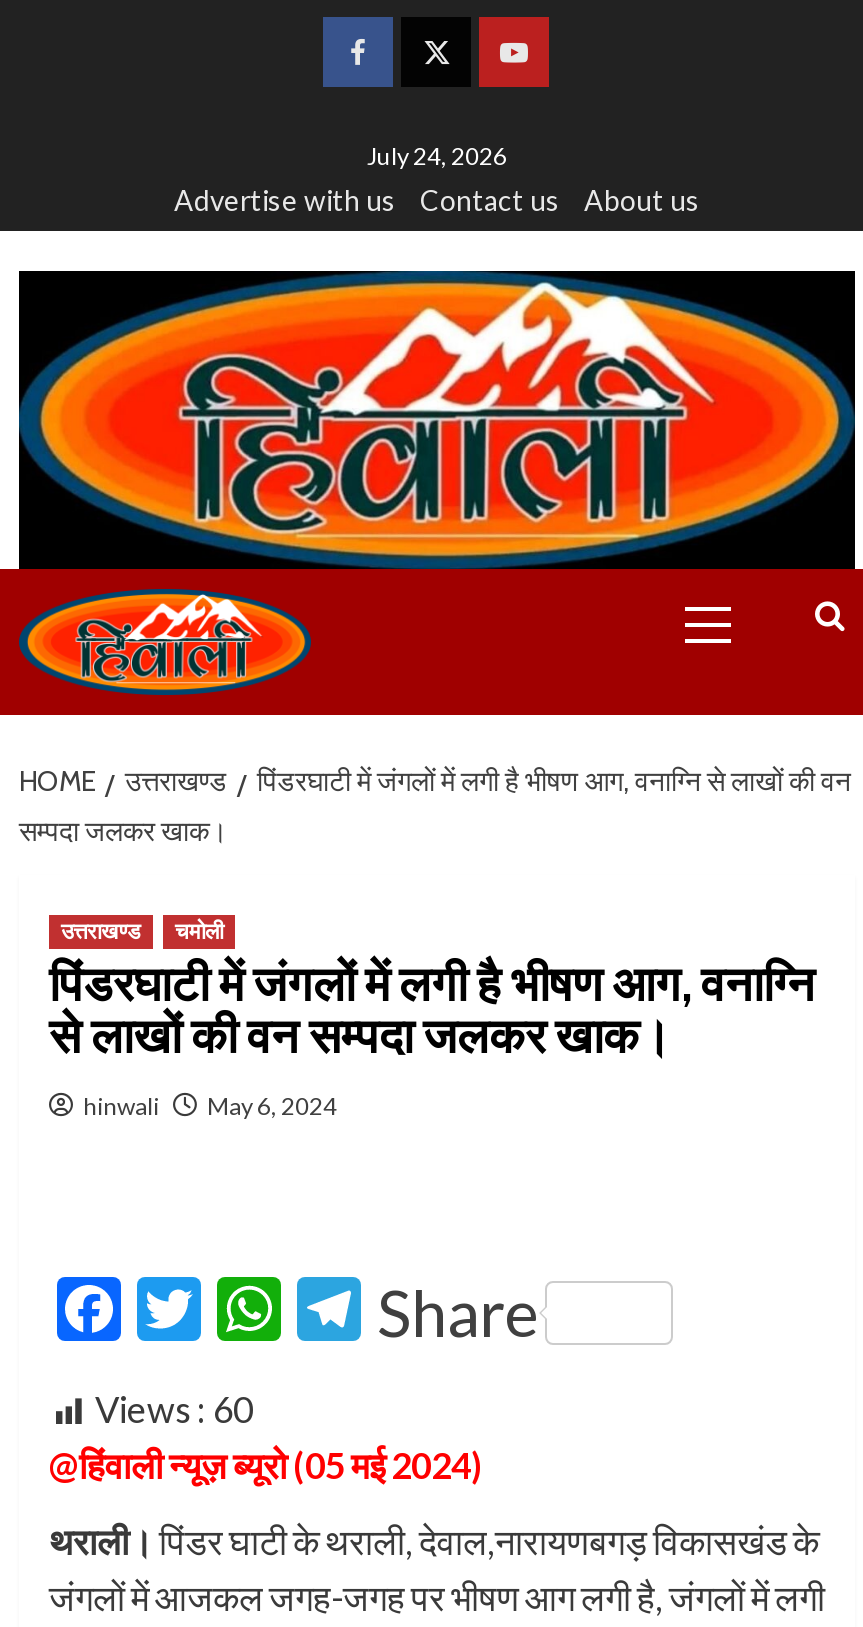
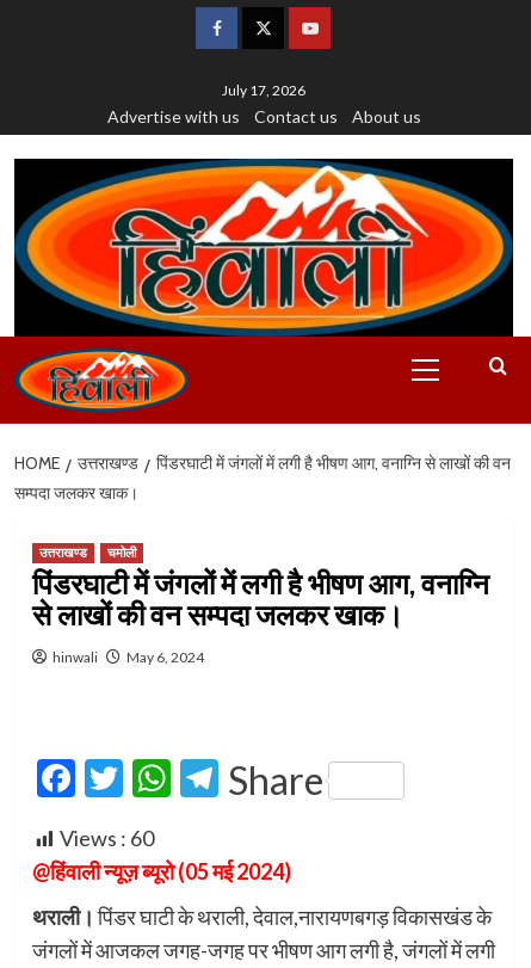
[367,141,507,171] July 24, 2026 -> [222,81,305,99] July 17, 2026

